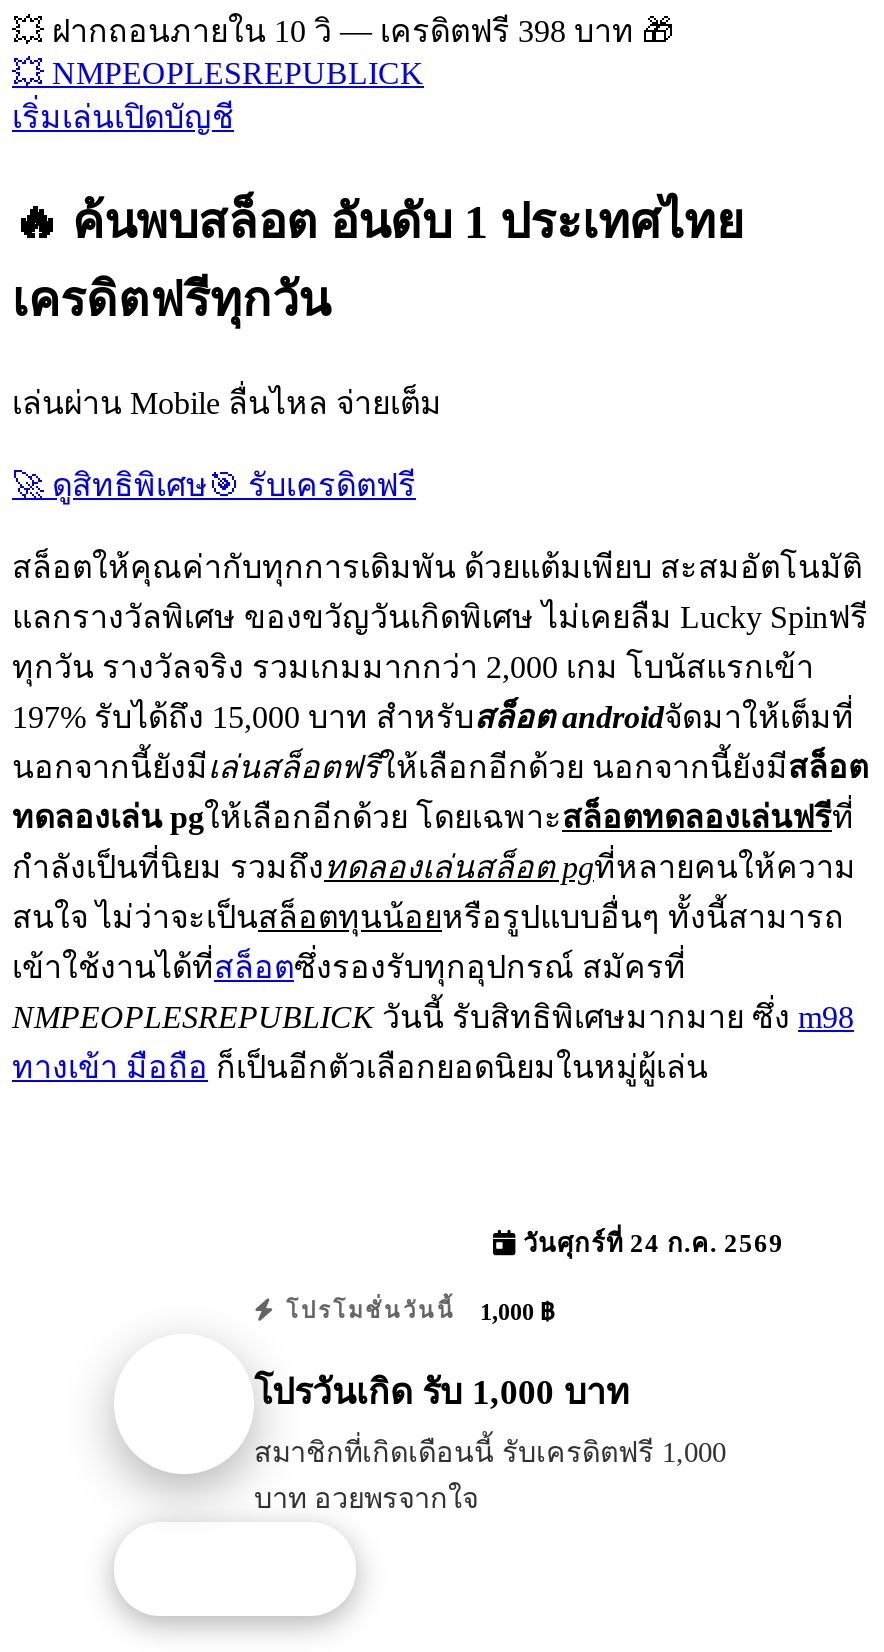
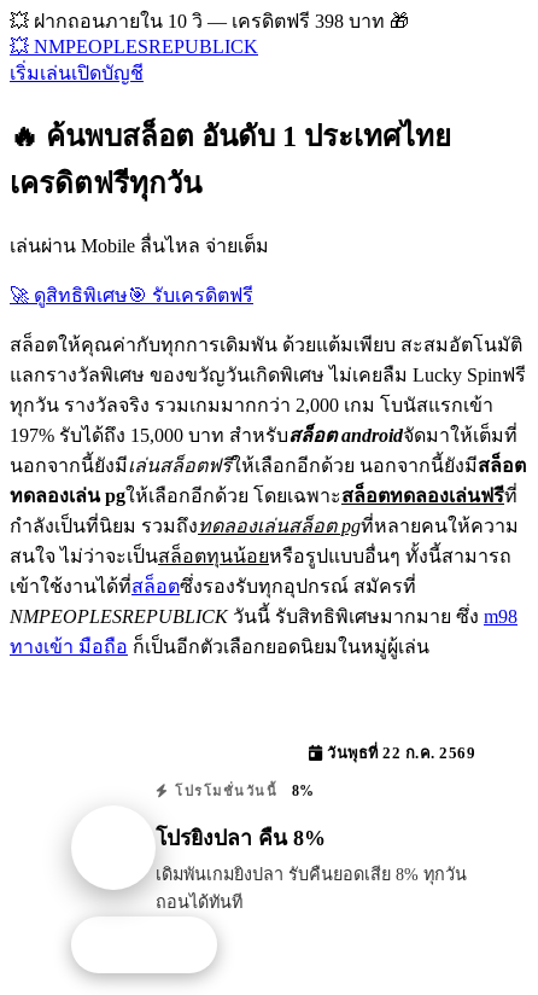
[516,1230,784,1258] วันศุกร์ที่ 24 ก.ค. 2569 -> [323,745,475,762] วันพุธที่ 22 ก.ค. 2569
[277,1298,554,1326] โปรโมชั่นวันนี้ 1,000 ฿ -> [169,782,314,799] โปรโมชั่นวันนี้ 8%
[254,1373,630,1413] โปรวันเกิด รับ 1,000 บาท -> [156,826,326,851] โปรยิงปลา คืน 8%
[254,1437,726,1515] สมาชิกที่เกิดเดือนนี้ รับเครดิตฟรี 1,000 | บาท อวยพรจากใจ -> [156,865,467,912] เดิมพันเกมยิงปลา รับคืนยอดเสีย 8% ทุกวัน | ถอนได้ทันที

